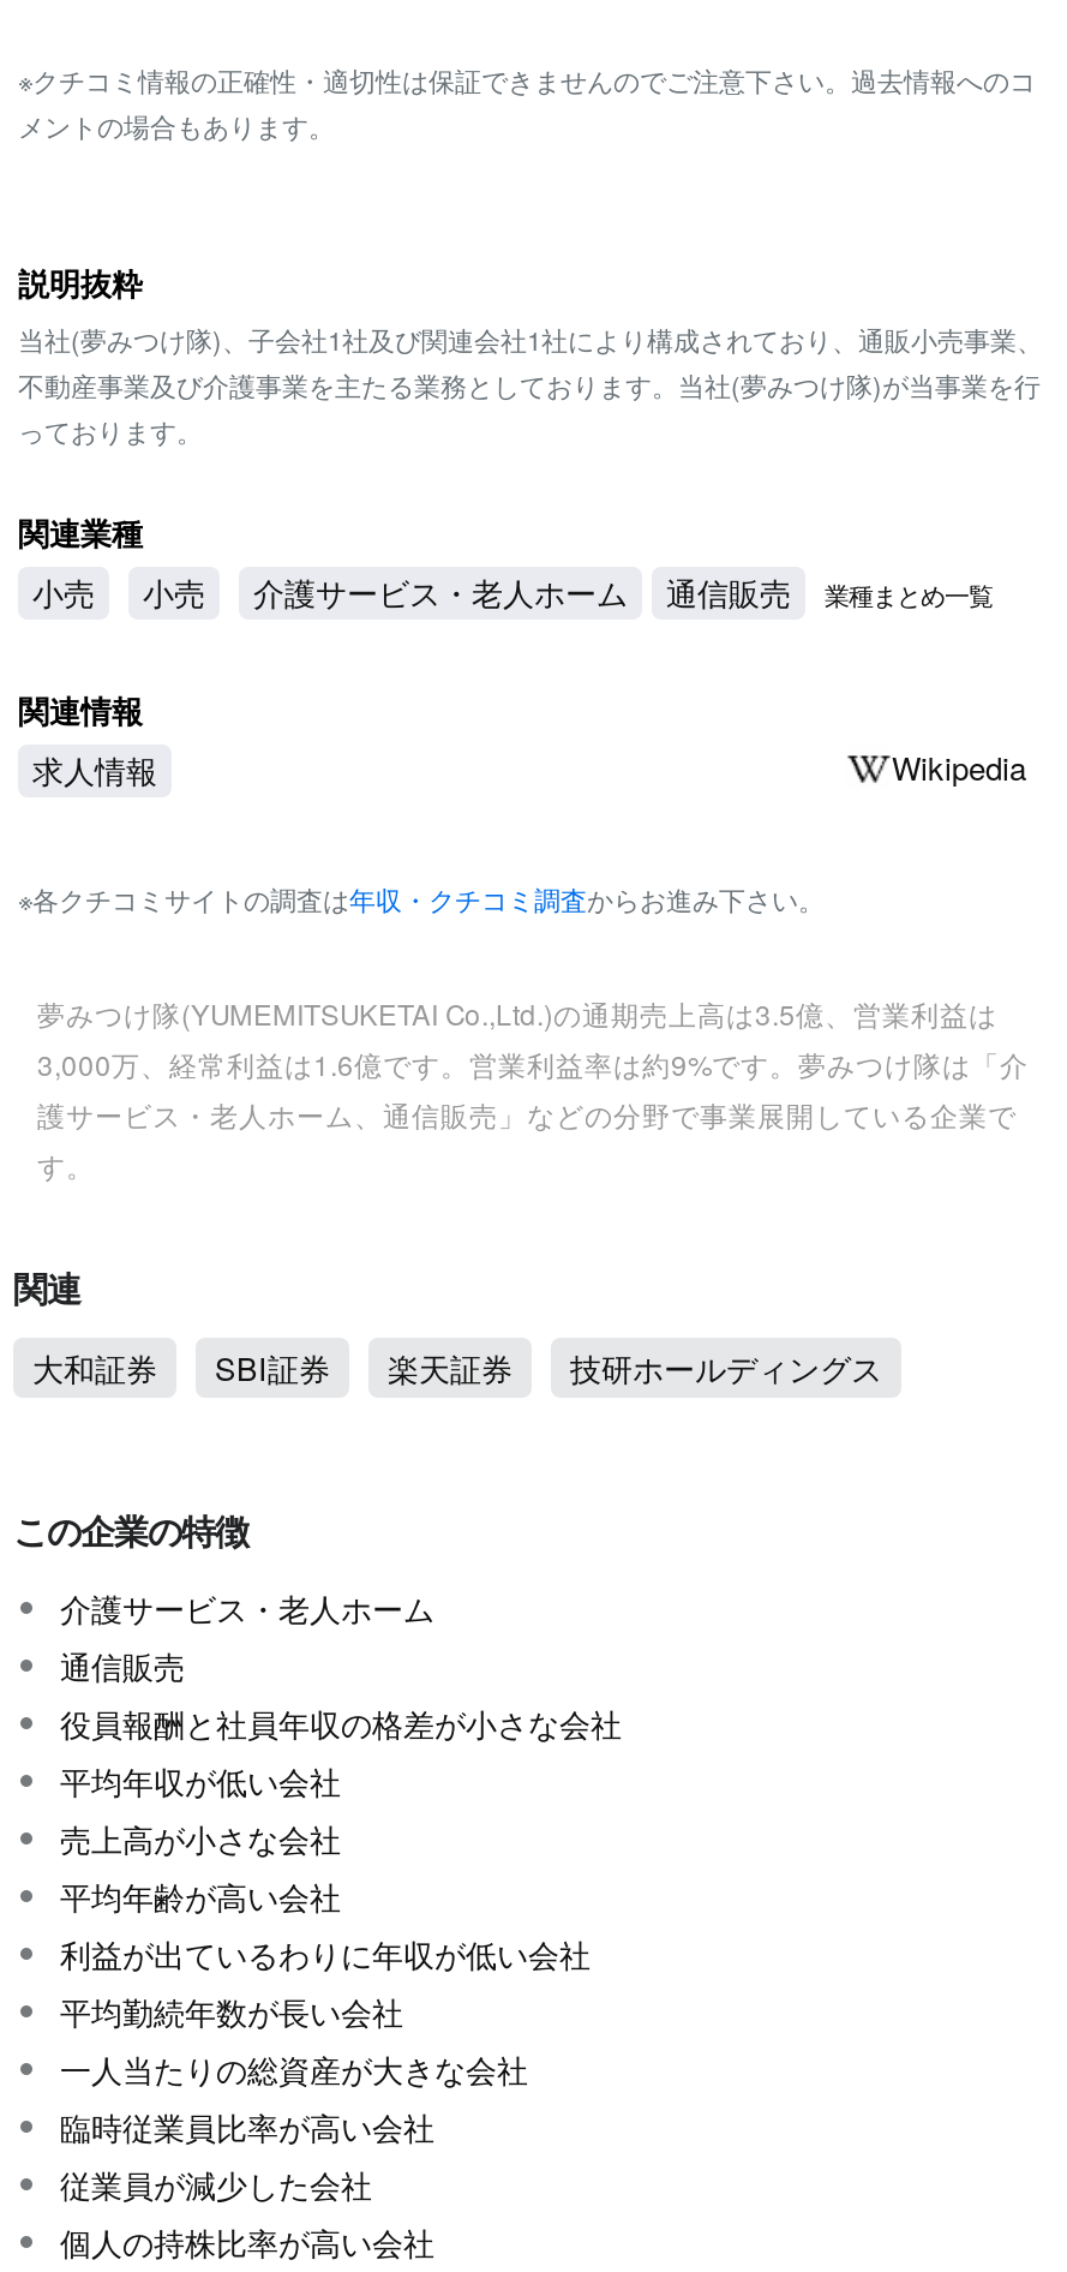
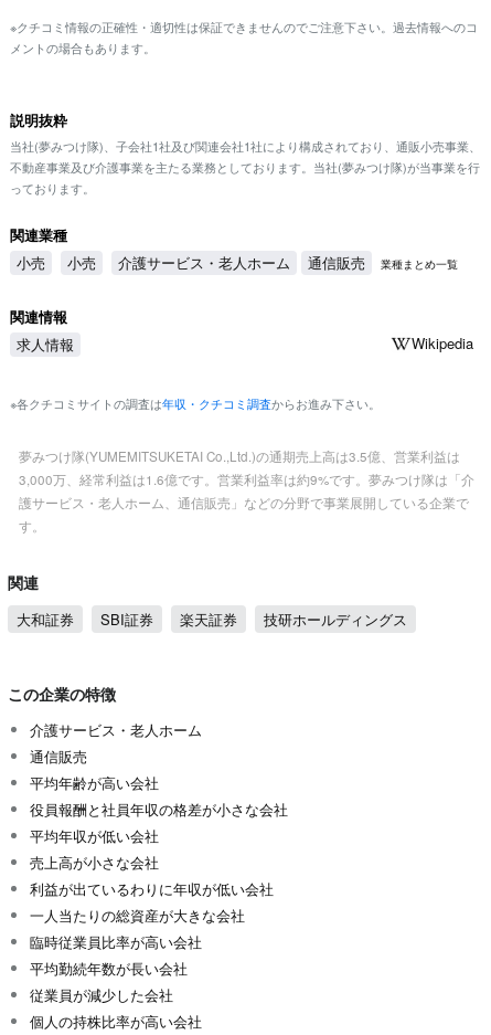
moved [60,1699,622,1860] -> [29,798,287,872]: 役員報酬と社員年収の格差が小さな会社 | 平均年収が低い会社 | 売上高が小さな会社
moved [60,1872,341,1918] -> [29,772,158,793]: 平均年齢が高い会社
moved [60,1987,403,2033] -> [29,957,187,978]: 平均勤続年数が長い会社
moved [60,2045,528,2148] -> [29,904,244,952]: 一人当たりの総資産が大きな会社 | 臨時従業員比率が高い会社

